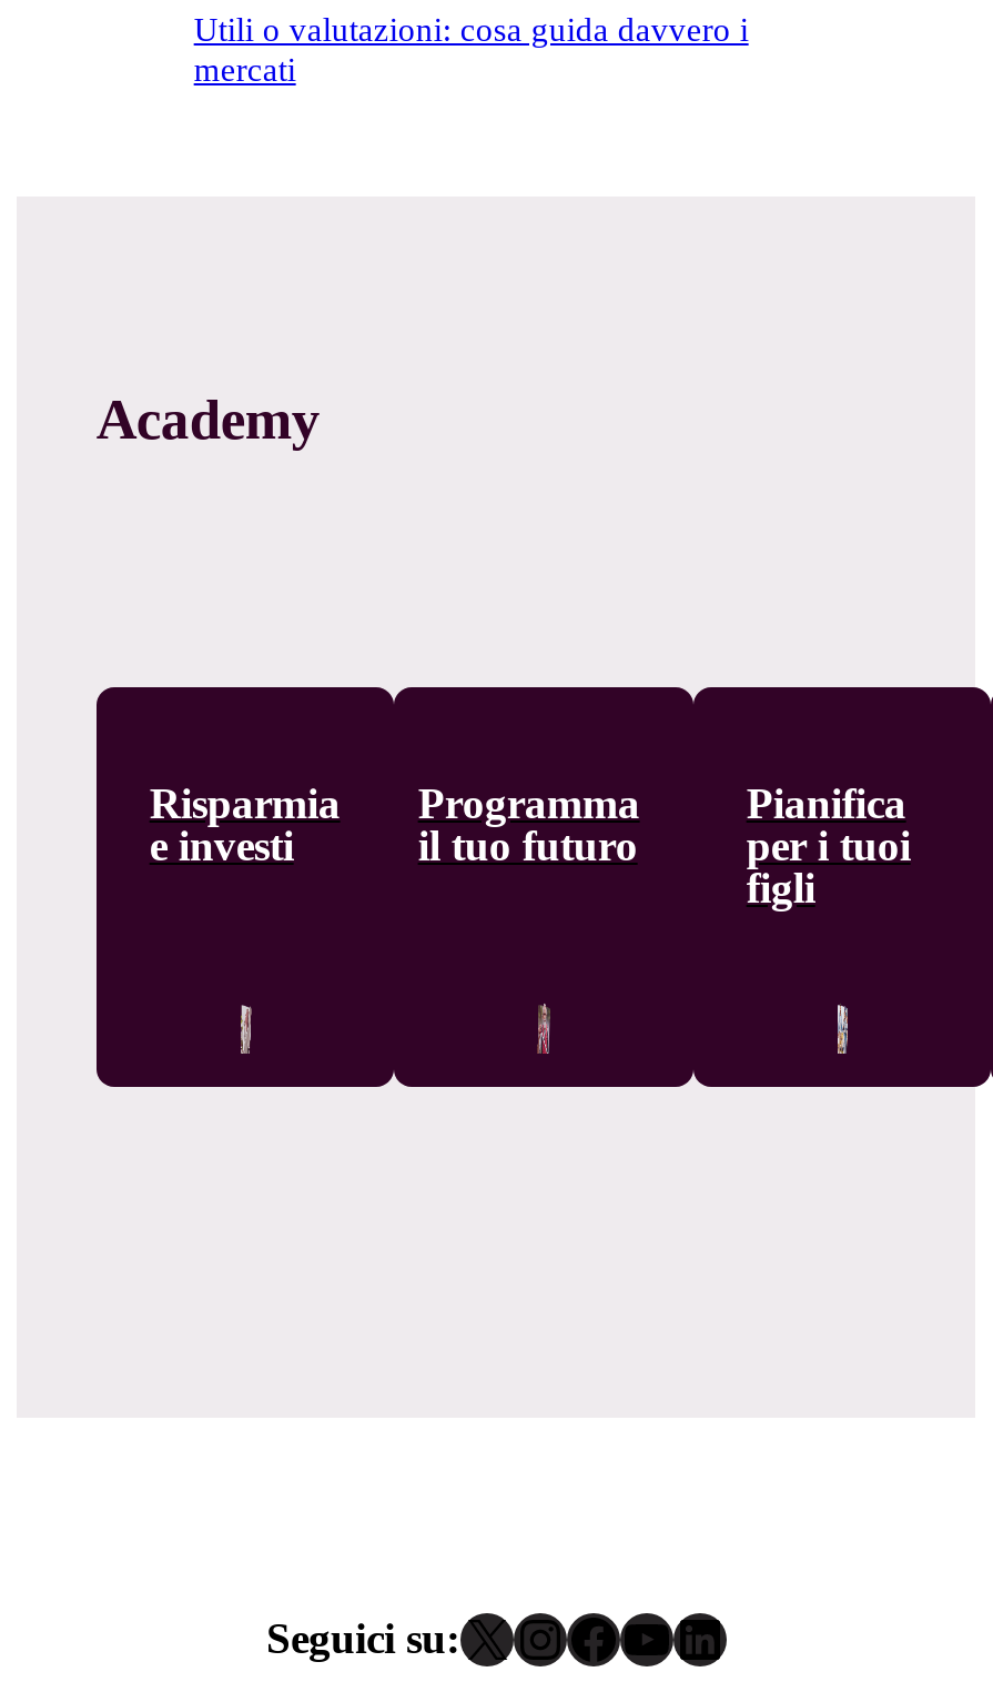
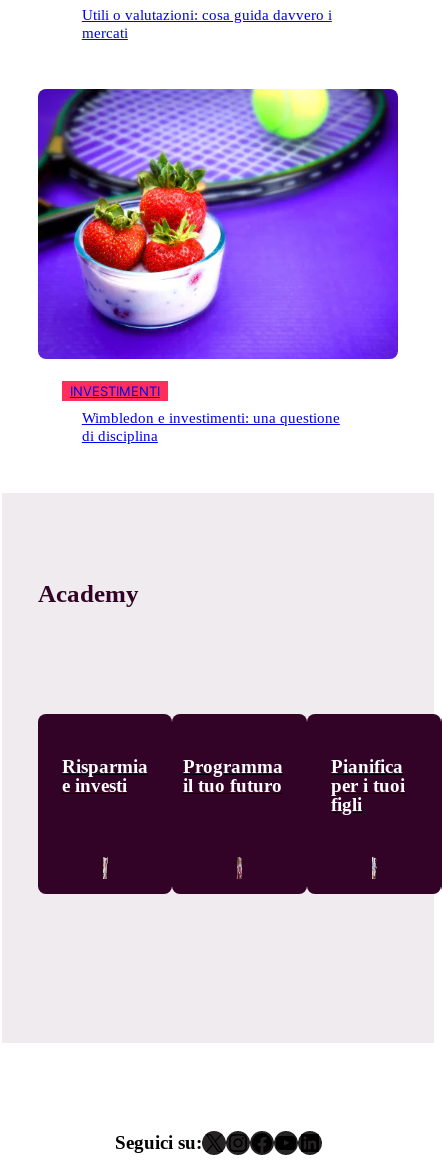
none -> [37,88,399,444] [image] | INVESTIMENTI | Wimbledon e investimenti: una questione | di disciplina

